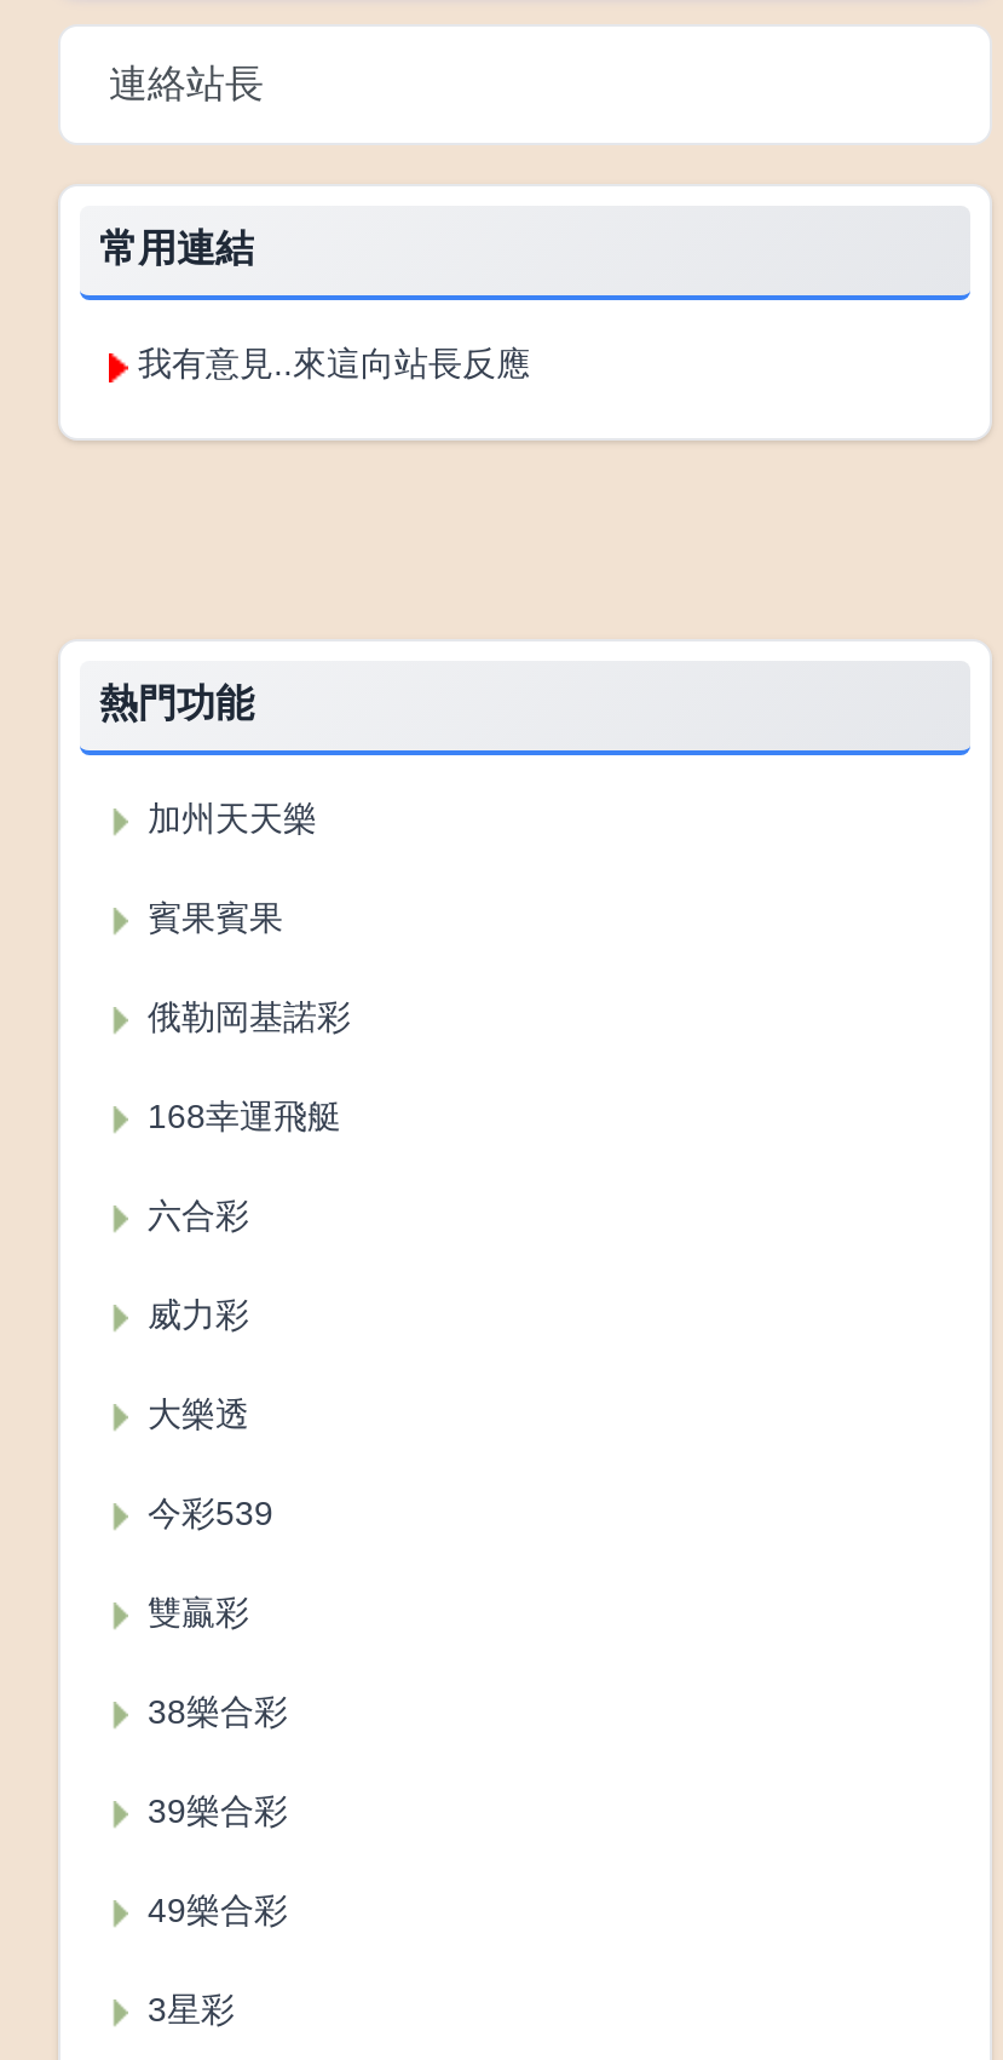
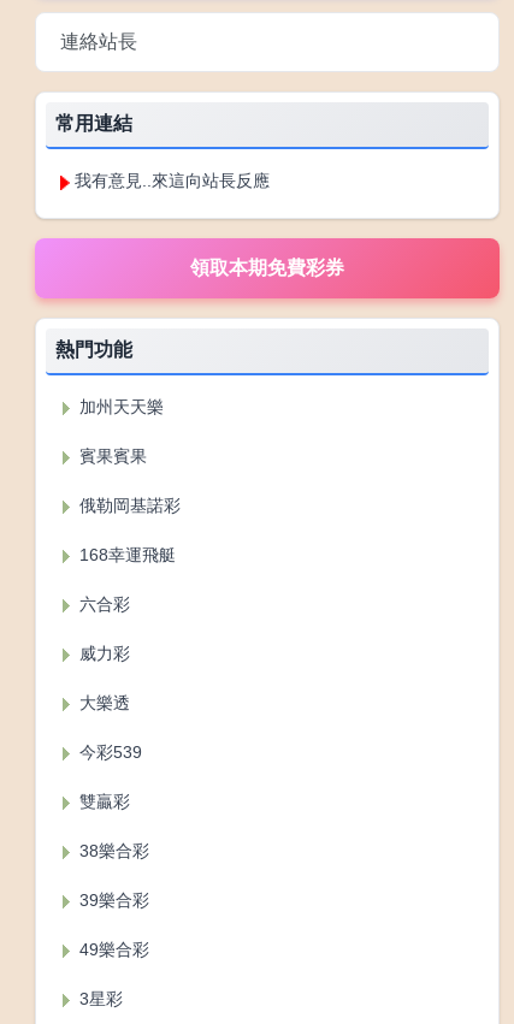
none -> [33,237,502,306] [image]

